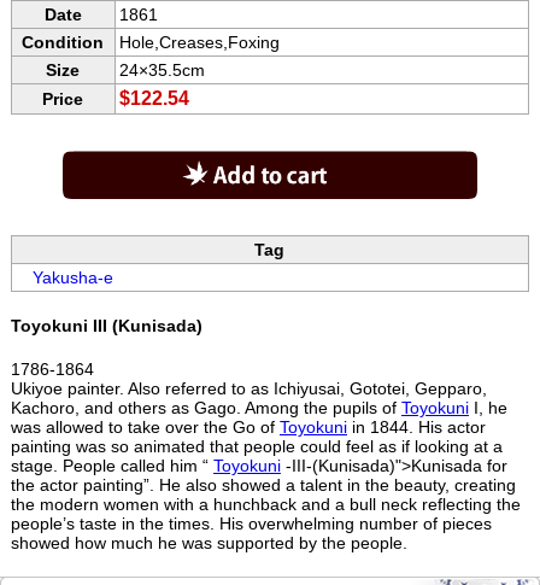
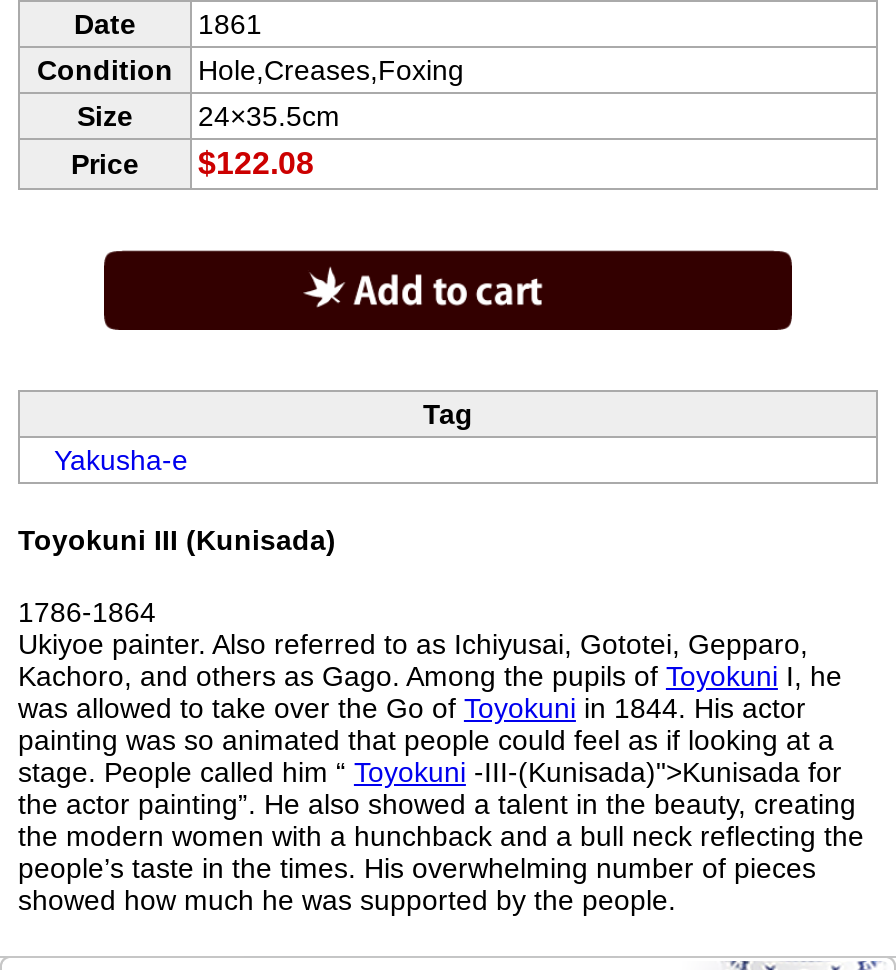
[43,89,189,109] Price $122.54 -> [71,147,314,181] Price $122.08

